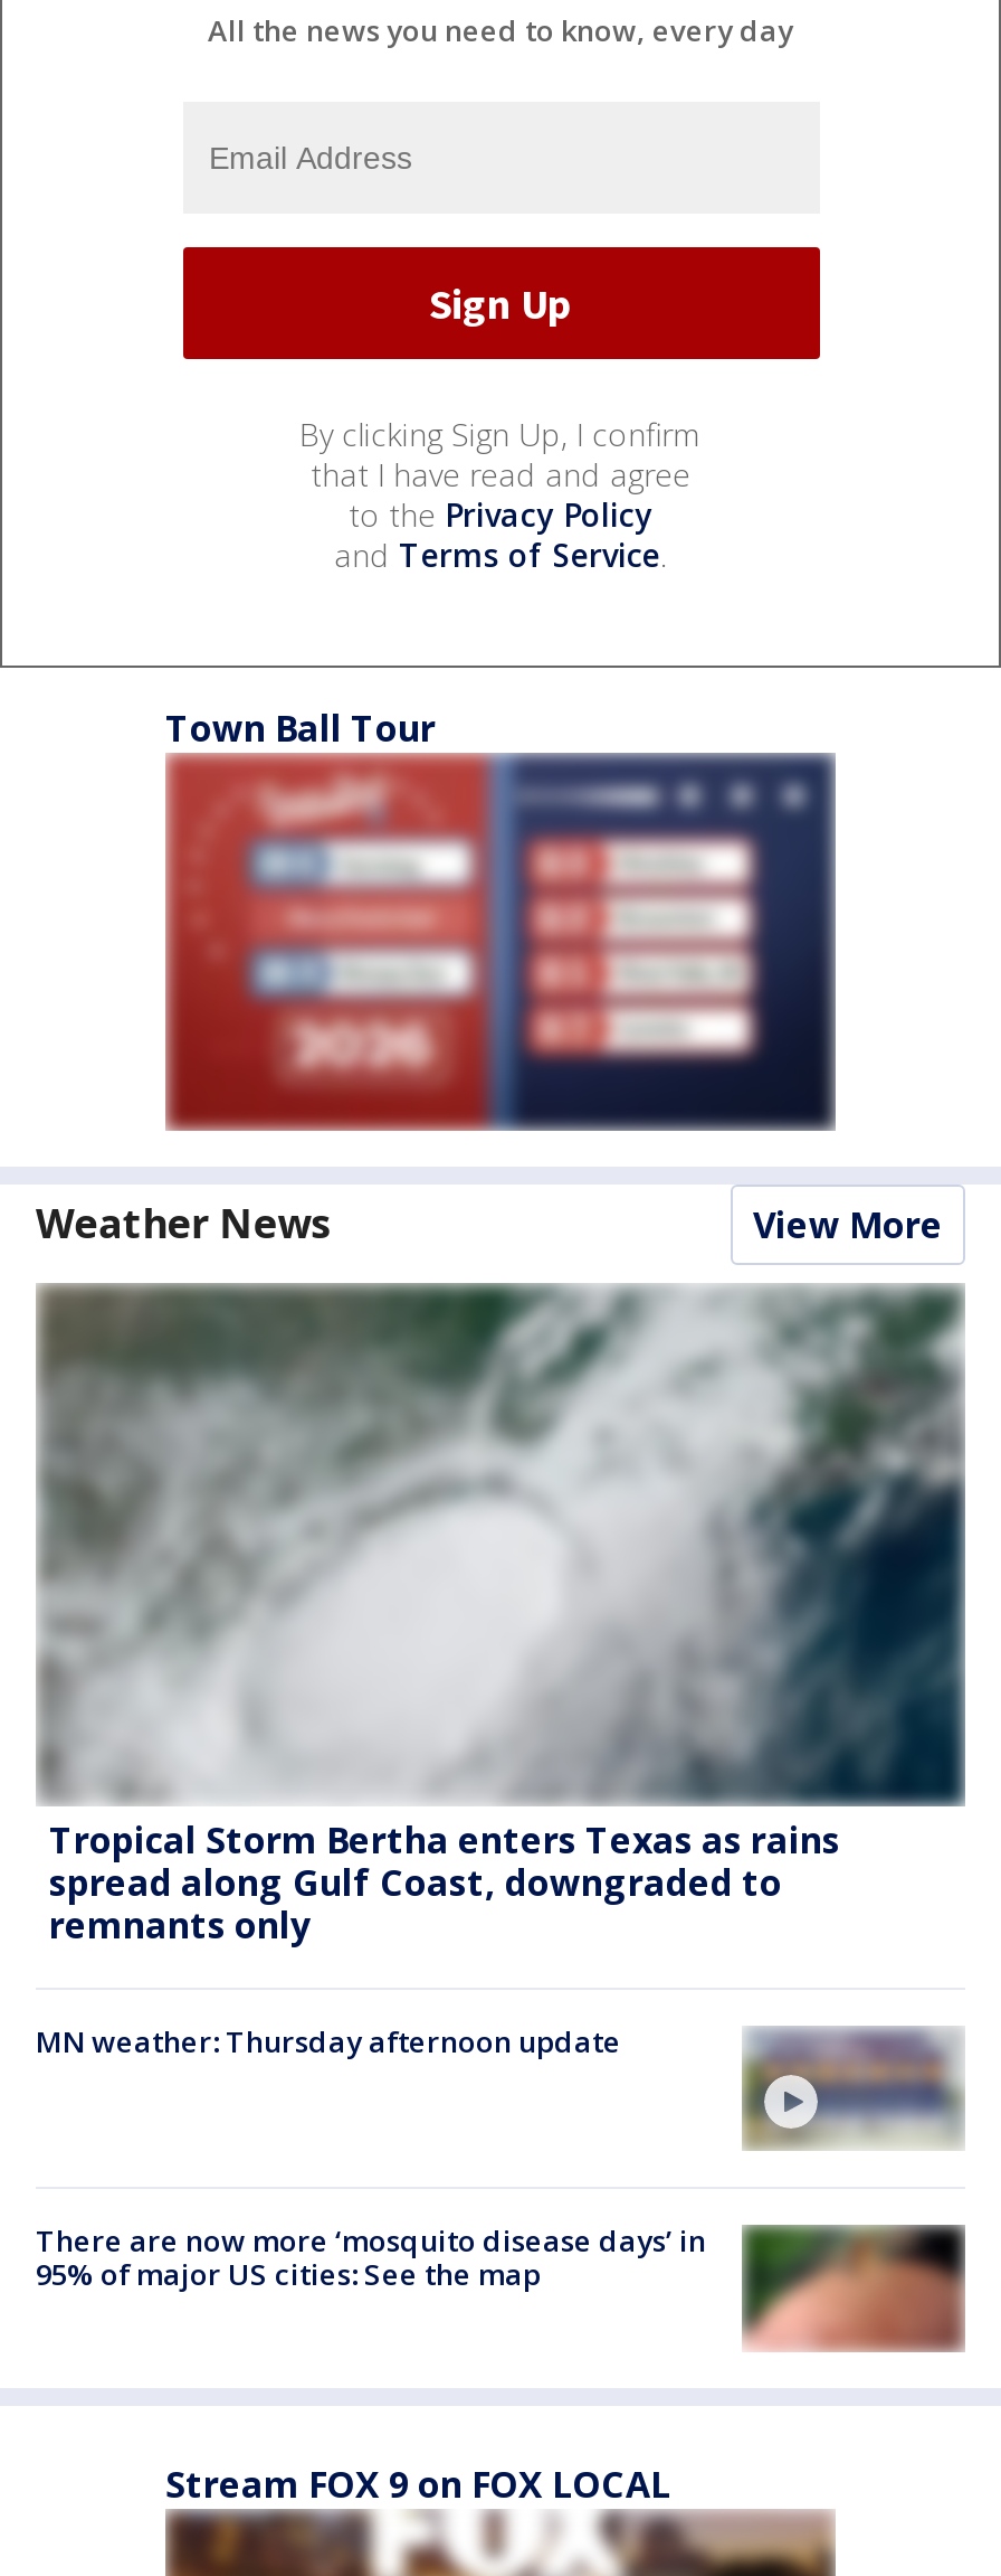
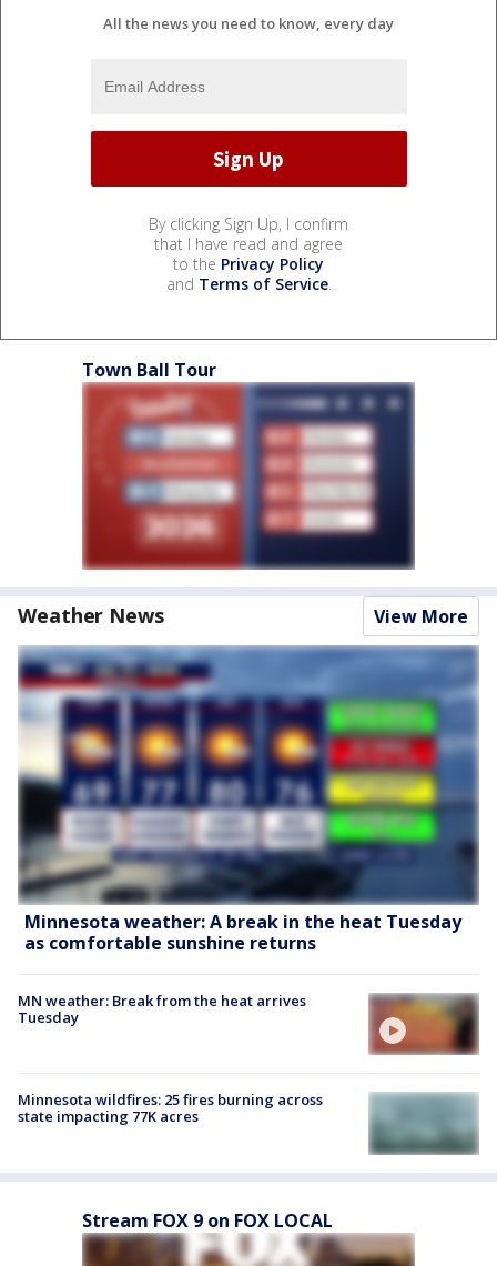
[36,1283,963,1950] [image] | Tropical Storm Bertha enters Texas as rains | spread along Gulf Coast, downgraded to | remnants only -> [18,645,479,955] [image] | Minnesota weather: A break in the heat Tuesday | as comfortable sunshine returns
[36,2022,621,2062] MN weather: Thursday afternoon update -> [18,991,306,1027] MN weather: Break from the heat arrives | Tuesday
[744,2030,963,2149] [image] -> [369,994,479,1055] [image]
[36,2221,706,2295] There are now more ‘mosquito disease days’ in | 95% of major US cities: See the map -> [18,1090,323,1127] Minnesota wildfires: 25 fires burning across | state impacting 77K acres
[742,2225,965,2352] [image] -> [368,1093,478,1155] [image]

